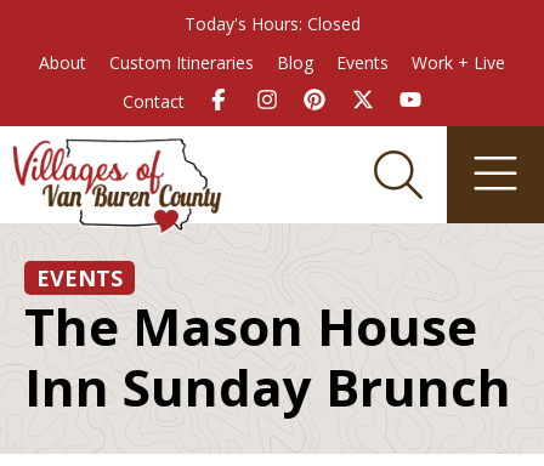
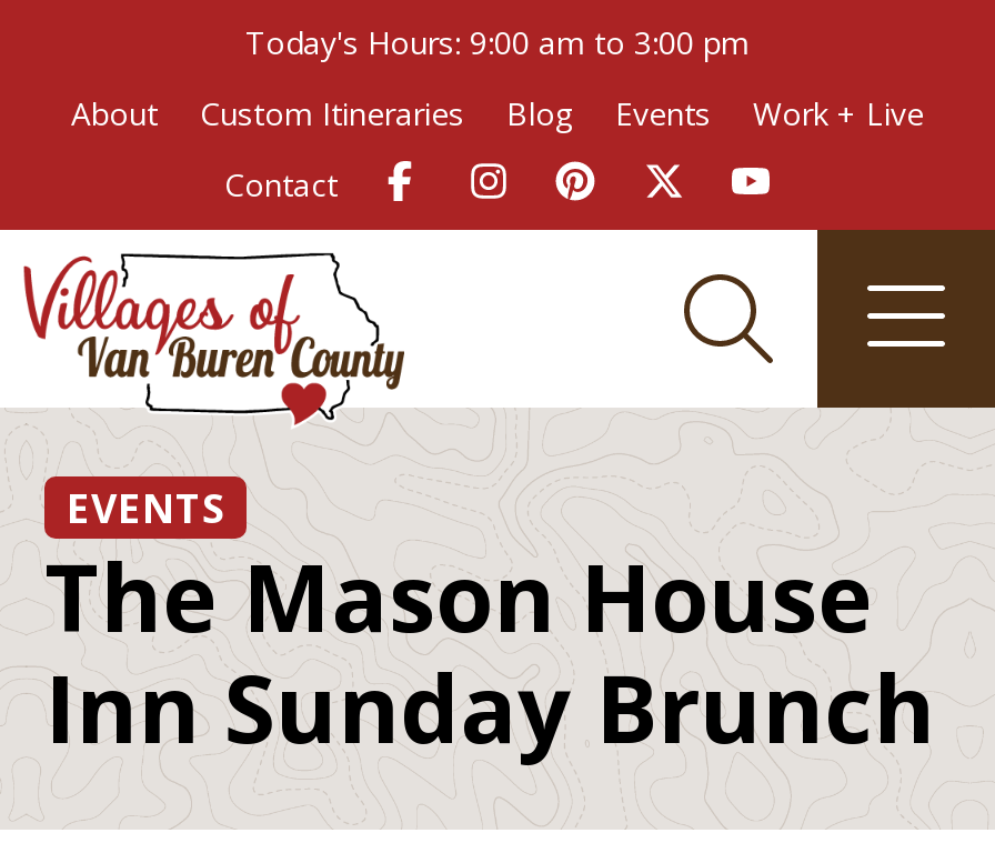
[184,12,360,35] Today's Hours: Closed -> [245,21,750,63] Today's Hours: 9:00 am to 3:00 pm

